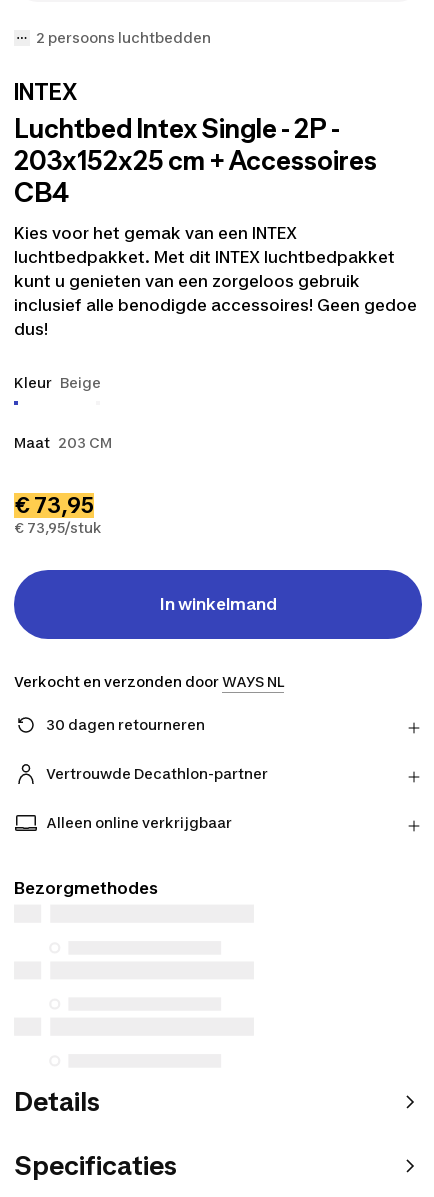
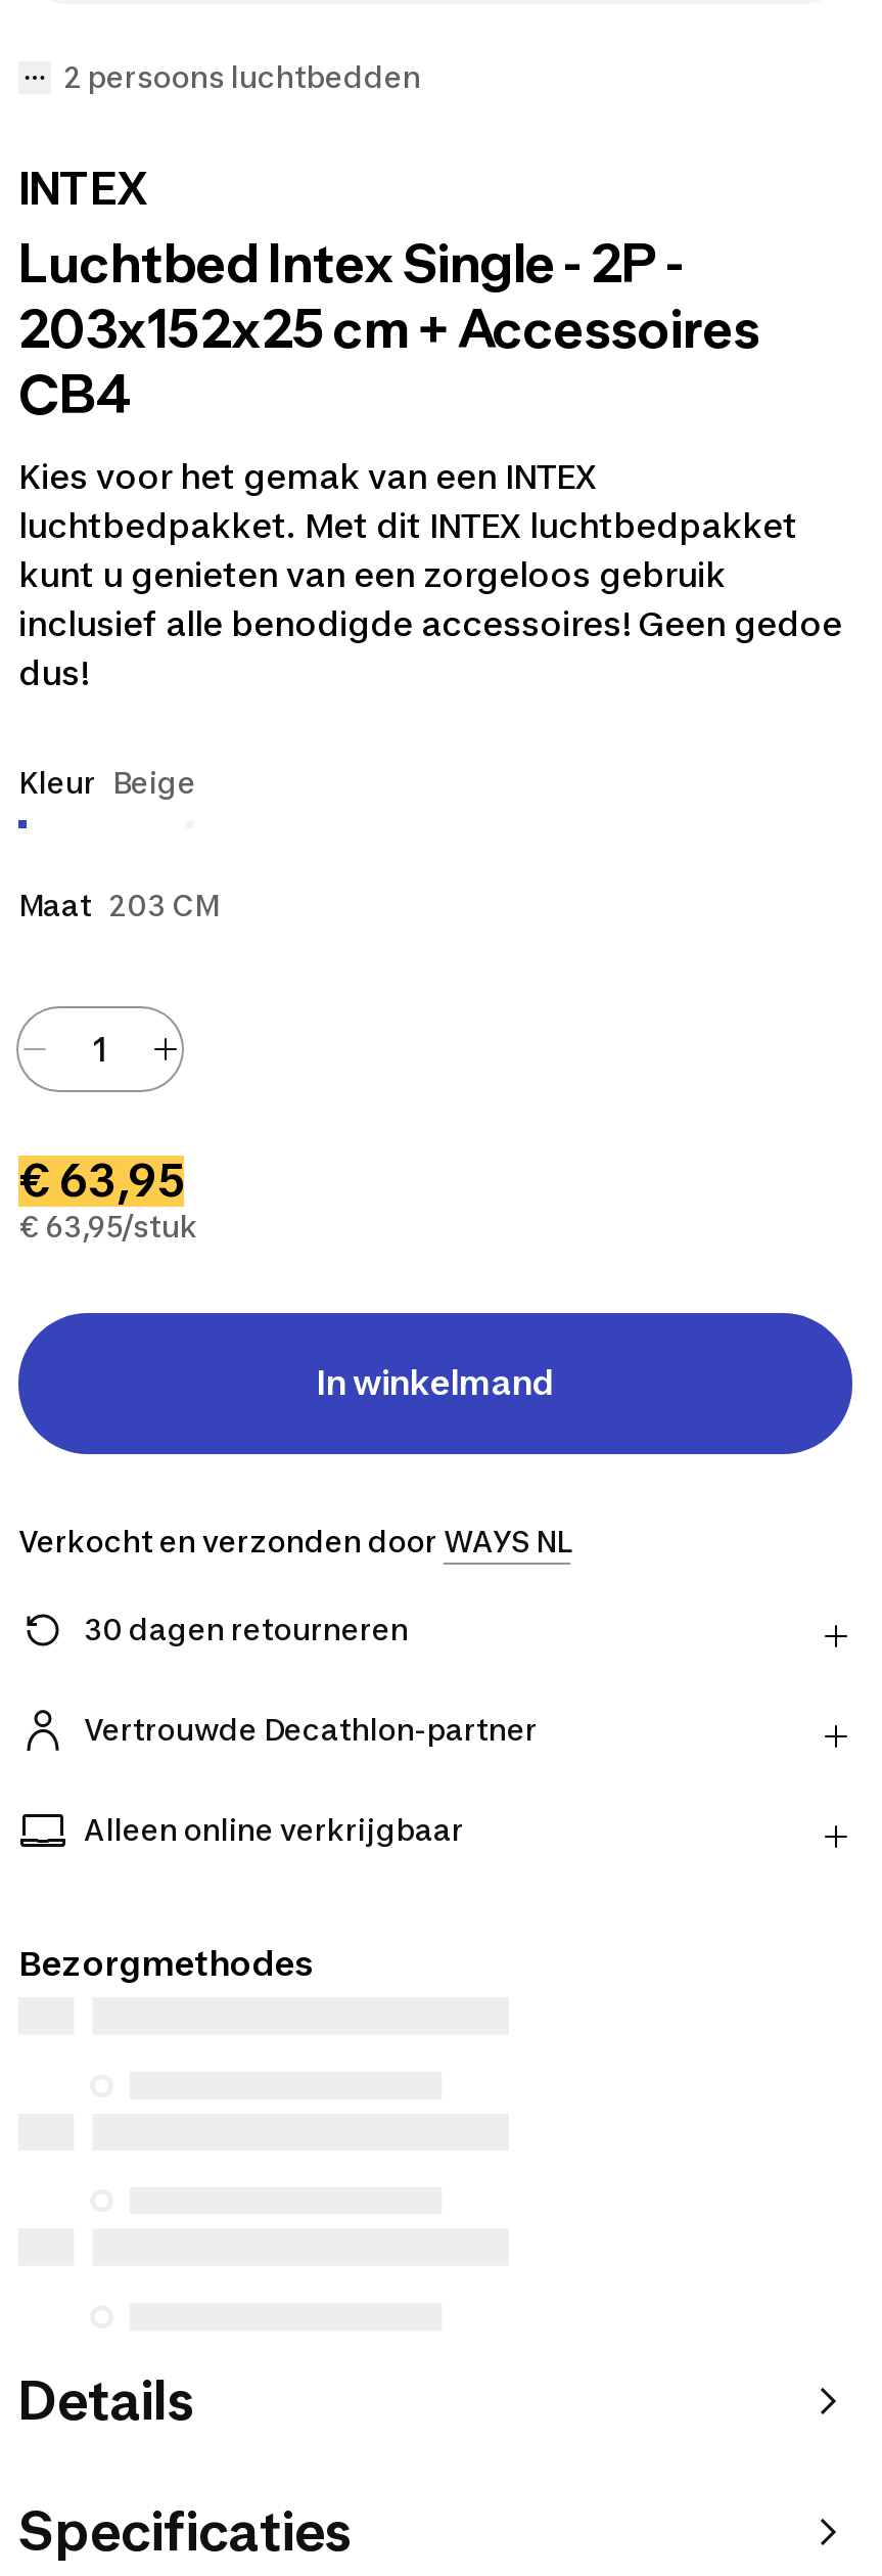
[14,492,102,536] € 73,95 | € 73,95/stuk -> [18,1154,198,1244] € 63,95 | € 63,95/stuk

